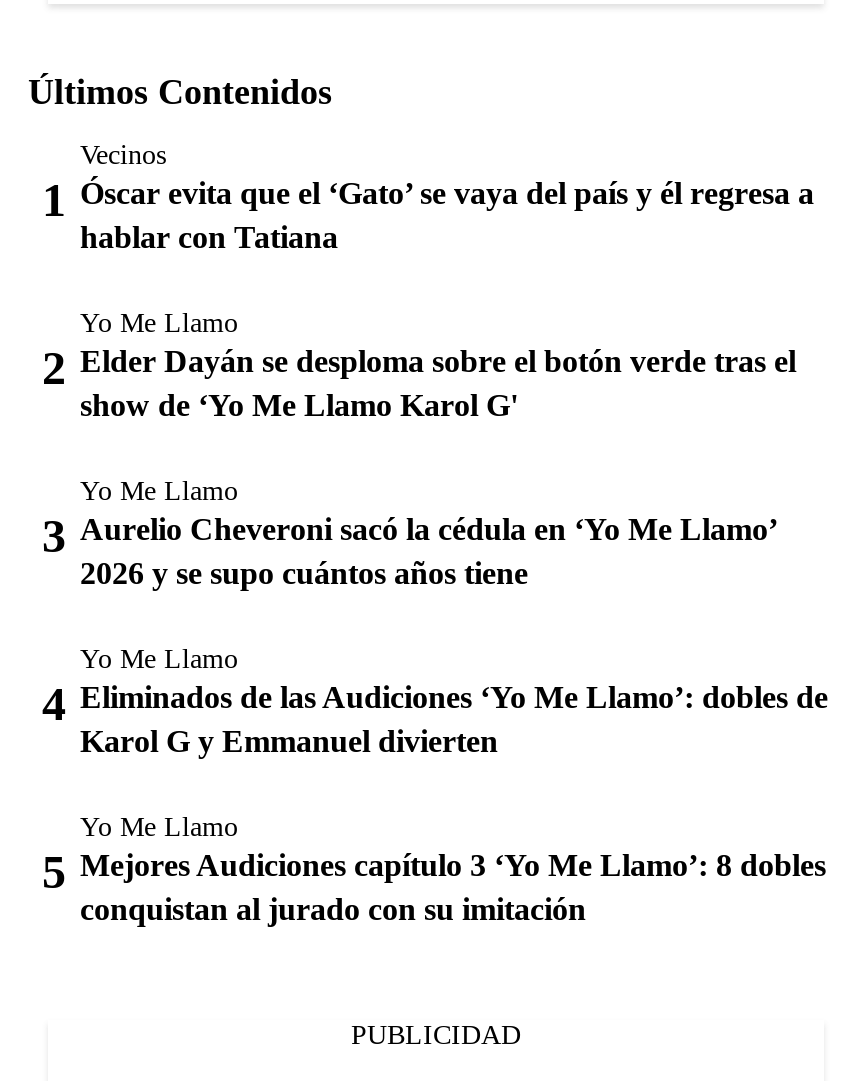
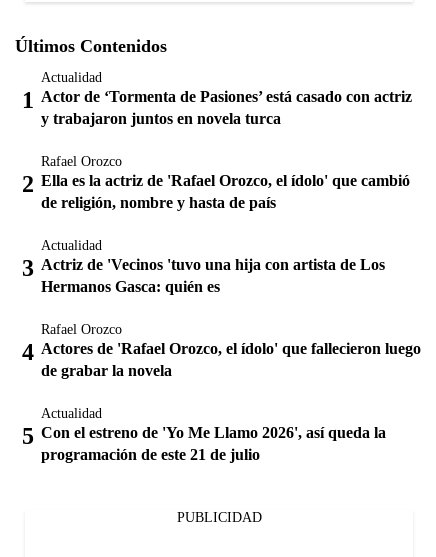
[80,140,814,254] Vecinos | Óscar evita que el ‘Gato’ se vaya del país y él regresa a | hablar con Tatiana -> [41,70,412,127] Actualidad | Actor de ‘Tormenta de Pasiones’ está casado con actriz | y trabajaron juntos en novela turca
[80,308,796,422] Yo Me Llamo | Elder Dayán se desploma sobre el botón verde tras el | show de ‘Yo Me Llamo Karol G' -> [41,154,410,211] Rafael Orozco | Ella es la actriz de 'Rafael Orozco, el ídolo' que cambió | de religión, nombre y hasta de país
[80,476,776,590] Yo Me Llamo | Aurelio Cheveroni sacó la cédula en ‘Yo Me Llamo’ | 2026 y se supo cuántos años tiene -> [41,238,385,295] Actualidad | Actriz de 'Vecinos 'tuvo una hija con artista de Los | Hermanos Gasca: quién es
[80,644,828,758] Yo Me Llamo | Eliminados de las Audiciones ‘Yo Me Llamo’: dobles de | Karol G y Emmanuel divierten -> [41,322,421,379] Rafael Orozco | Actores de 'Rafael Orozco, el ídolo' que fallecieron luego | de grabar la novela
[80,812,826,926] Yo Me Llamo | Mejores Audiciones capítulo 3 ‘Yo Me Llamo’: 8 dobles | conquistan al jurado con su imitación -> [41,406,386,463] Actualidad | Con el estreno de 'Yo Me Llamo 2026', así queda la | programación de este 21 de julio

